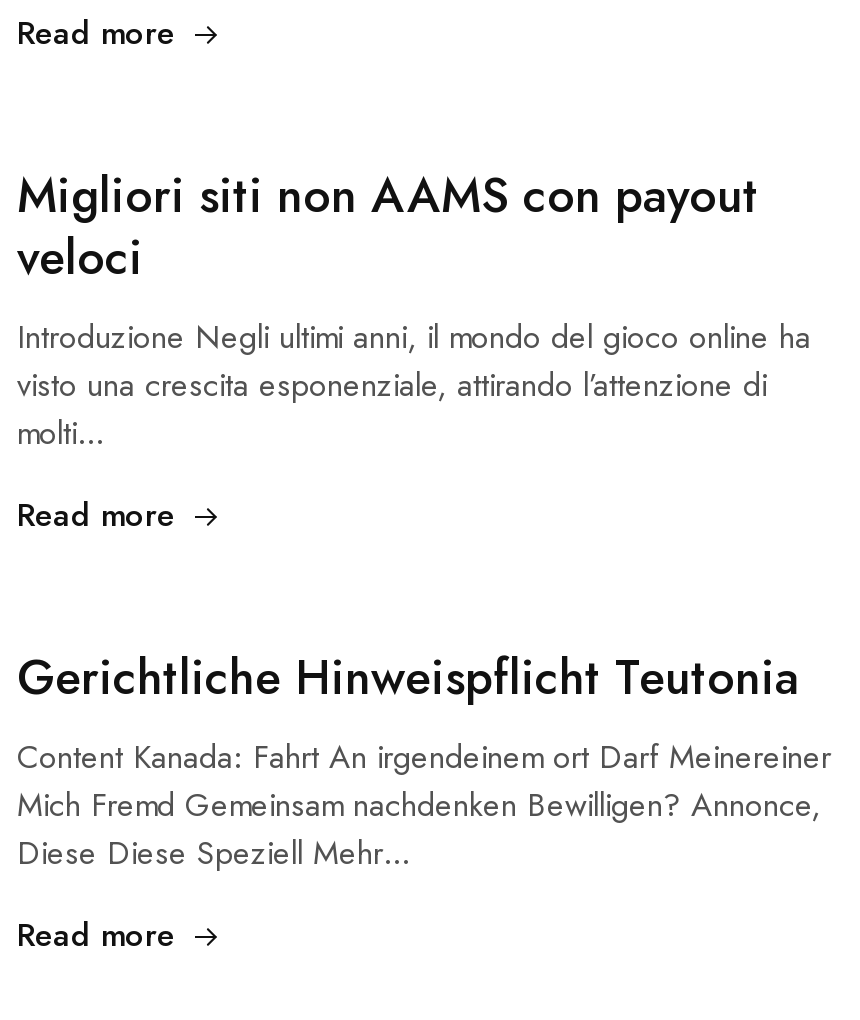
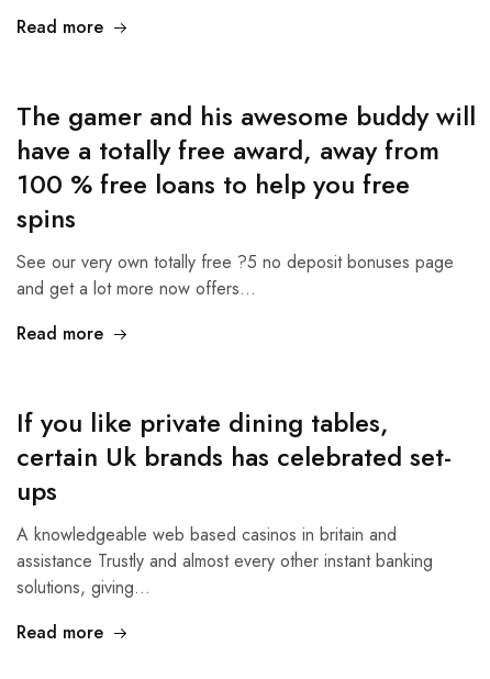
[17,160,811,456] Migliori siti non AAMS con payout | veloci | Introduzione Negli ultimi anni, il mondo del gioco online ha | visto una crescita esponenziale, attirando l’attenzione di | molti… -> [16,97,476,301] The gamer and his awesome buddy will | have a totally free award, away from | 100 % free loans to help you free | spins | See our very own totally free ?5 no deposit bonuses page | and get a lot more now offers…
[17,642,831,876] Gerichtliche Hinweispflicht Teutonia | Content Kanada: Fahrt An irgendeinem ort Darf Meinereiner | Mich Fremd Gemeinsam nachdenken Bewilligen? Annonce, | Diese Diese Speziell Mehr… -> [16,403,452,600] If you like private dining tables, | certain Uk brands has celebrated set- | ups | A knowledgeable web based casinos in britain and | assistance Trustly and almost every other instant banking | solutions, giving…

